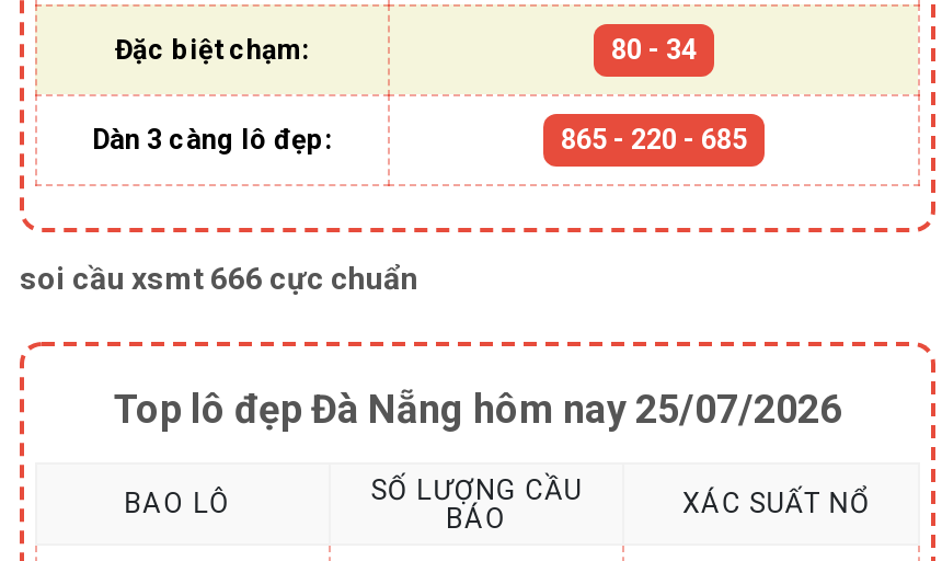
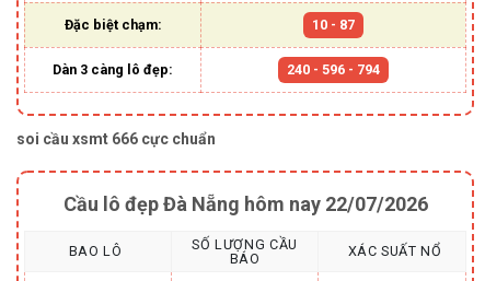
[611,34,697,66] 80 - 34 -> [312,17,355,33] 10 - 87
[561,123,747,156] 865 - 220 - 685 -> [287,62,380,78] 240 - 596 - 794
[114,387,841,433] Top lô đẹp Đà Nẵng hôm nay 25/07/2026 -> [63,193,428,216] Cầu lô đẹp Đà Nẵng hôm nay 22/07/2026

